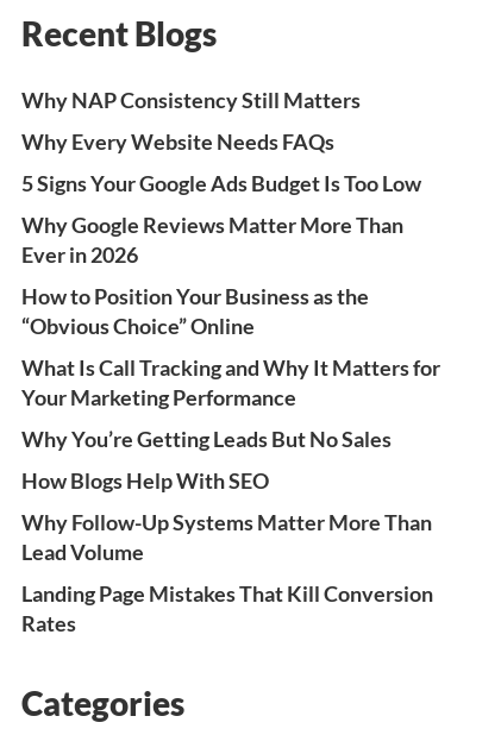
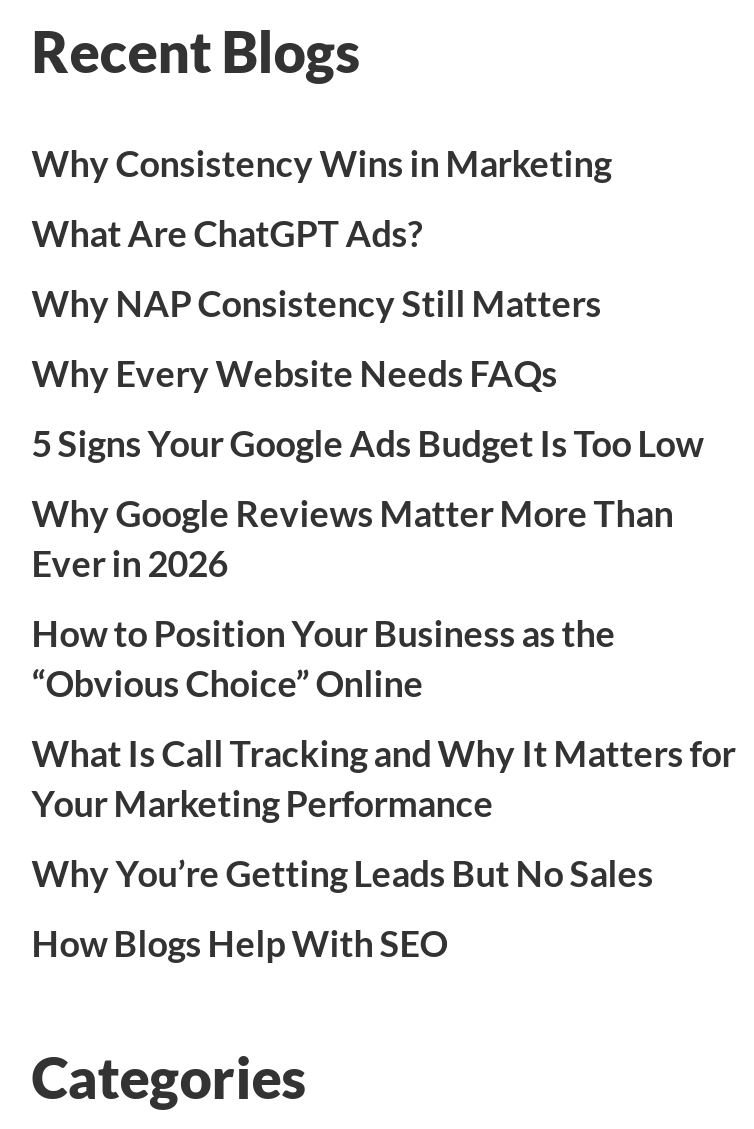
none -> [32,141,612,255] Why Consistency Wins in Marketing | What Are ChatGPT Ads?
moved [21,87,440,494] -> [32,281,736,965]: Why NAP Consistency Still Matters | Why Every Website Needs FAQs | 5 Signs Your Google Ads Budget Is Too Low | ... | Why You’re Getting Leads But No Sales | How Blogs Help With SEO
[21,509,433,637] Why Follow-Up Systems Matter More Than | Lead Volume | Landing Page Mistakes That Kill Conversion | Rates -> none

